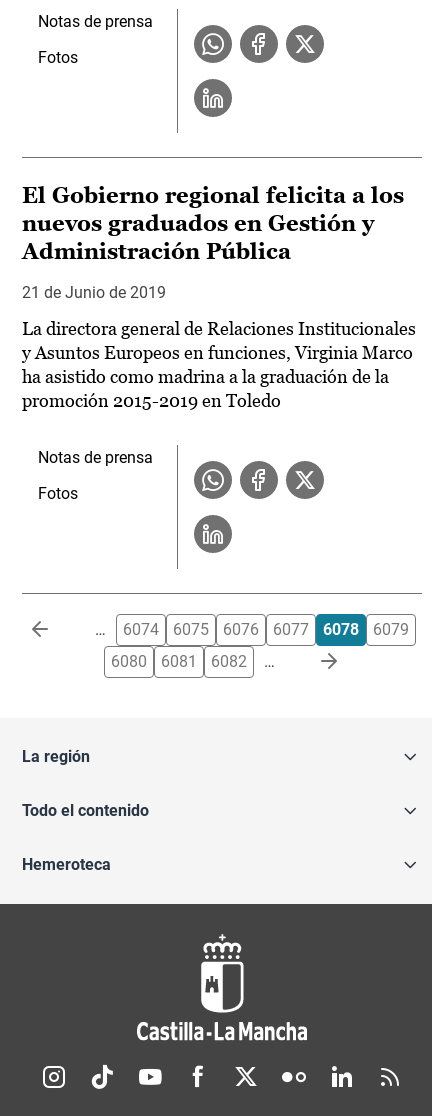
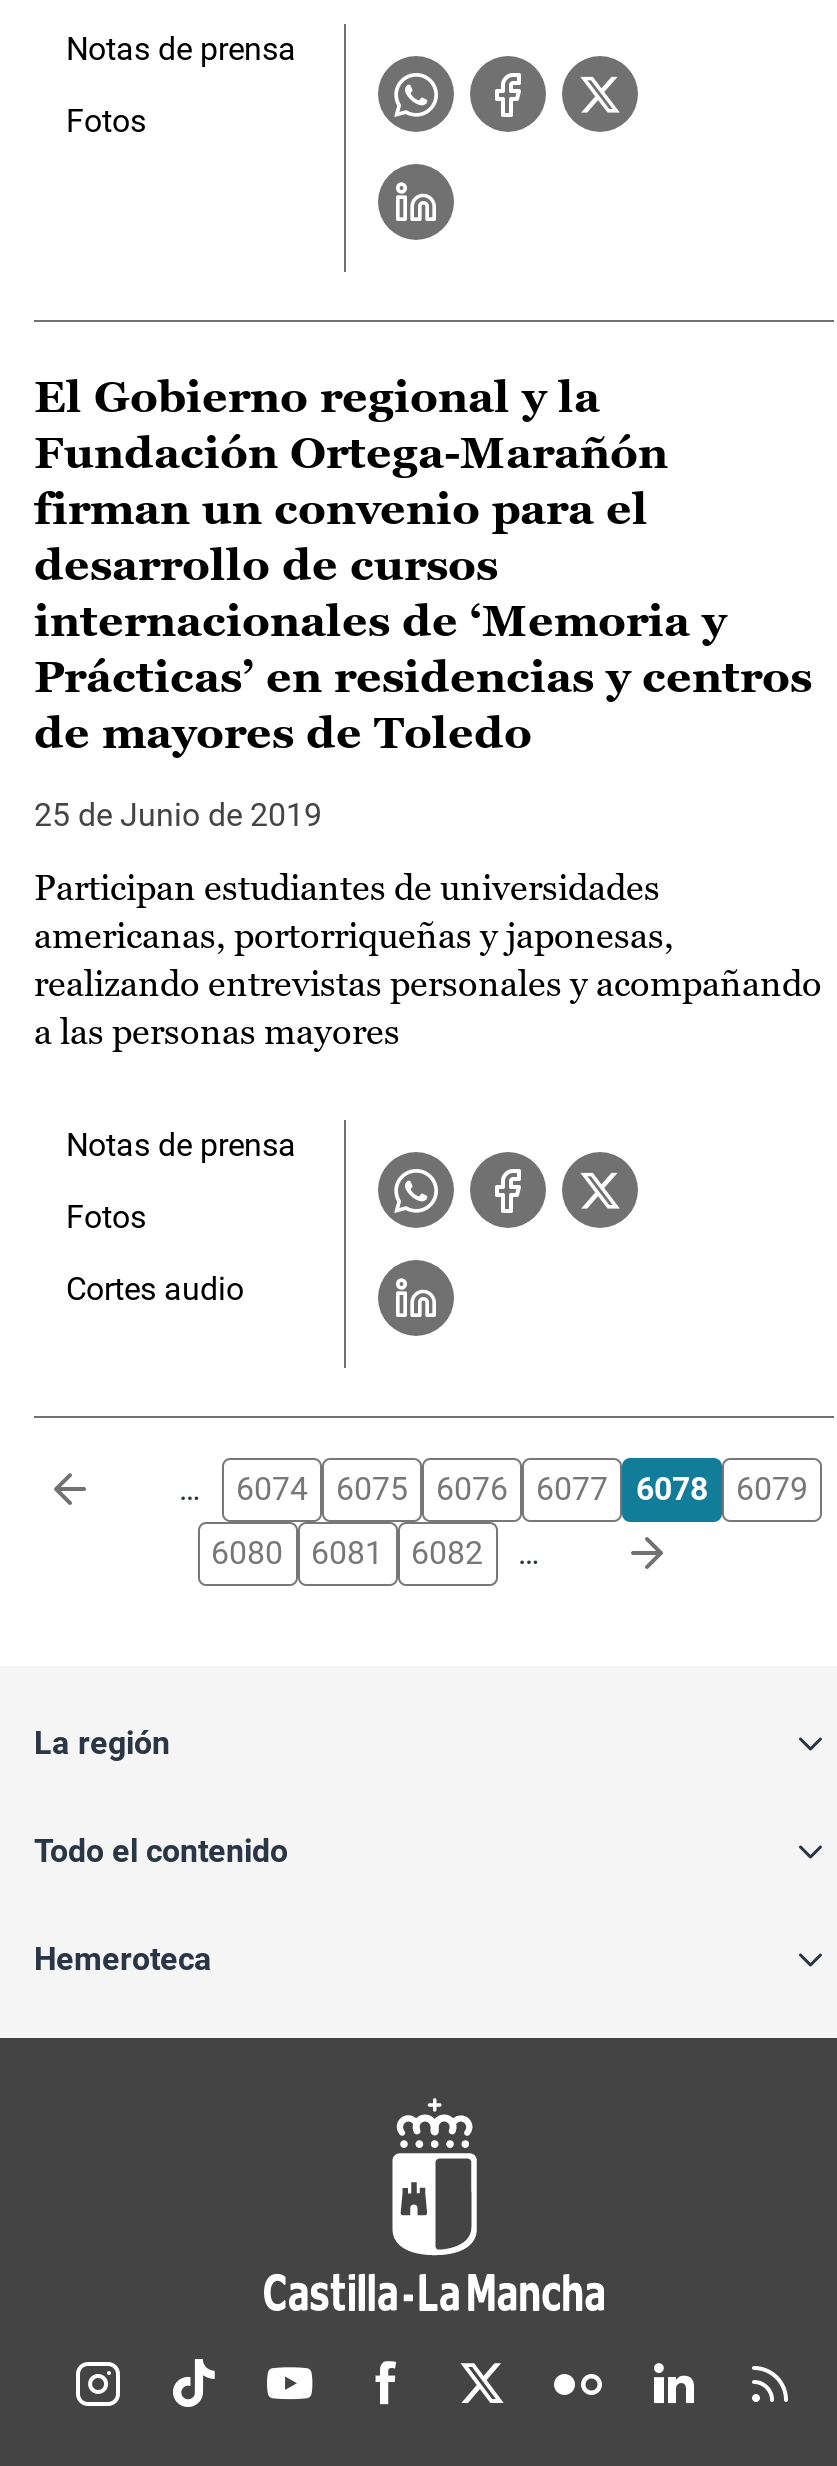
[22,183,404,264] El Gobierno regional felicita a los | nuevos graduados en Gestión y | Administración Pública -> [34,372,812,758] El Gobierno regional y la | Fundación Ortega-Marañón | firman un convenio para el | desarrollo de cursos | internacionales de ‘Memoria y | Prácticas’ en residencias y centros | de mayores de Toledo
[22,283,166,302] 21 de Junio de 2019 -> [34,796,322,834] 25 de Junio de 2019
[22,318,416,411] La directora general de Relaciones Institucionales | y Asuntos Europeos en funciones, Virginia Marco | ha asistido como madrina a la graduación de la | promoción 2015-2019 en Toledo -> [34,866,822,1052] Participan estudiantes de universidades | americanas, portorriqueñas y japonesas, | realizando entrevistas personales y acompañando | a las personas mayores
none -> [66,1270,244,1308] Cortes audio

